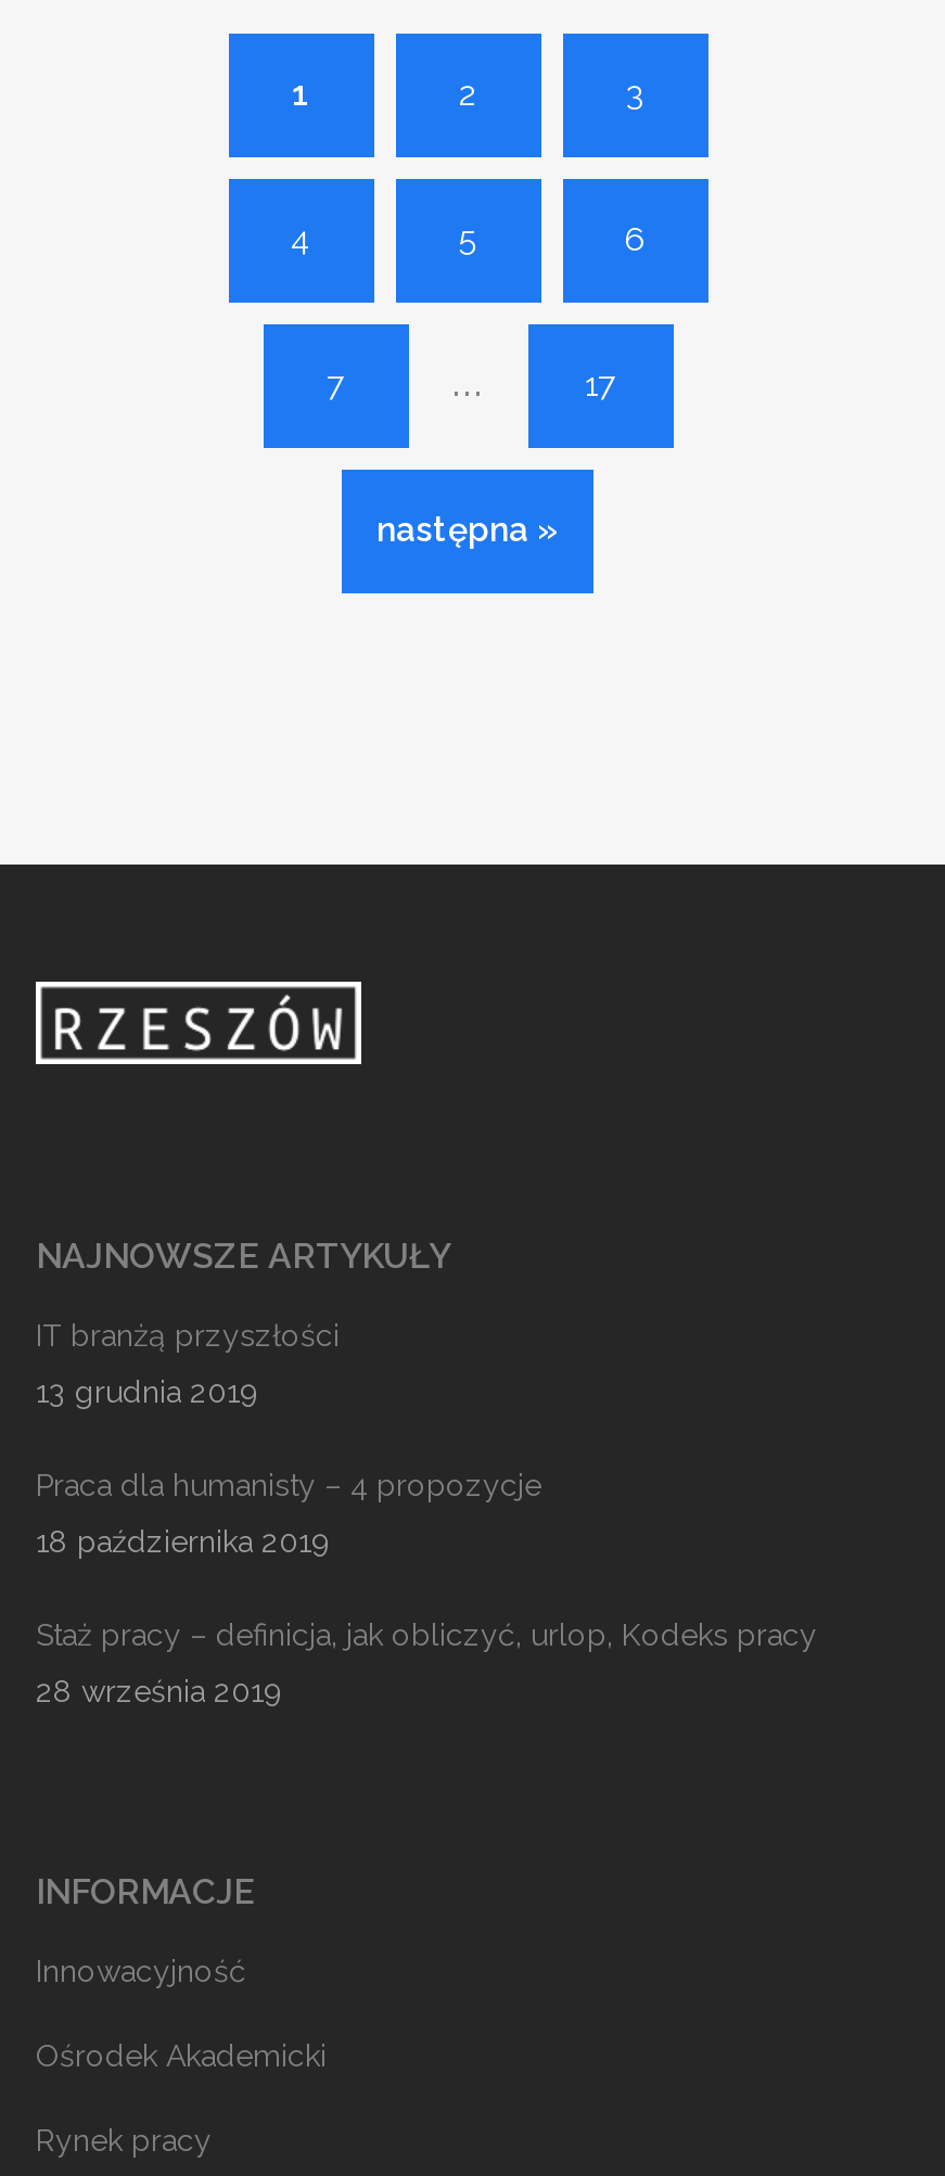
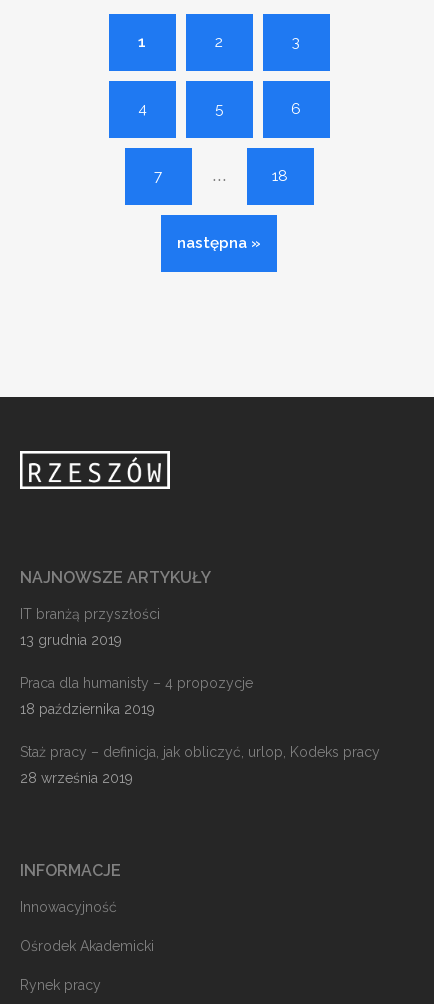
[585,366,615,405] 17 -> [272,167,288,185] 18

